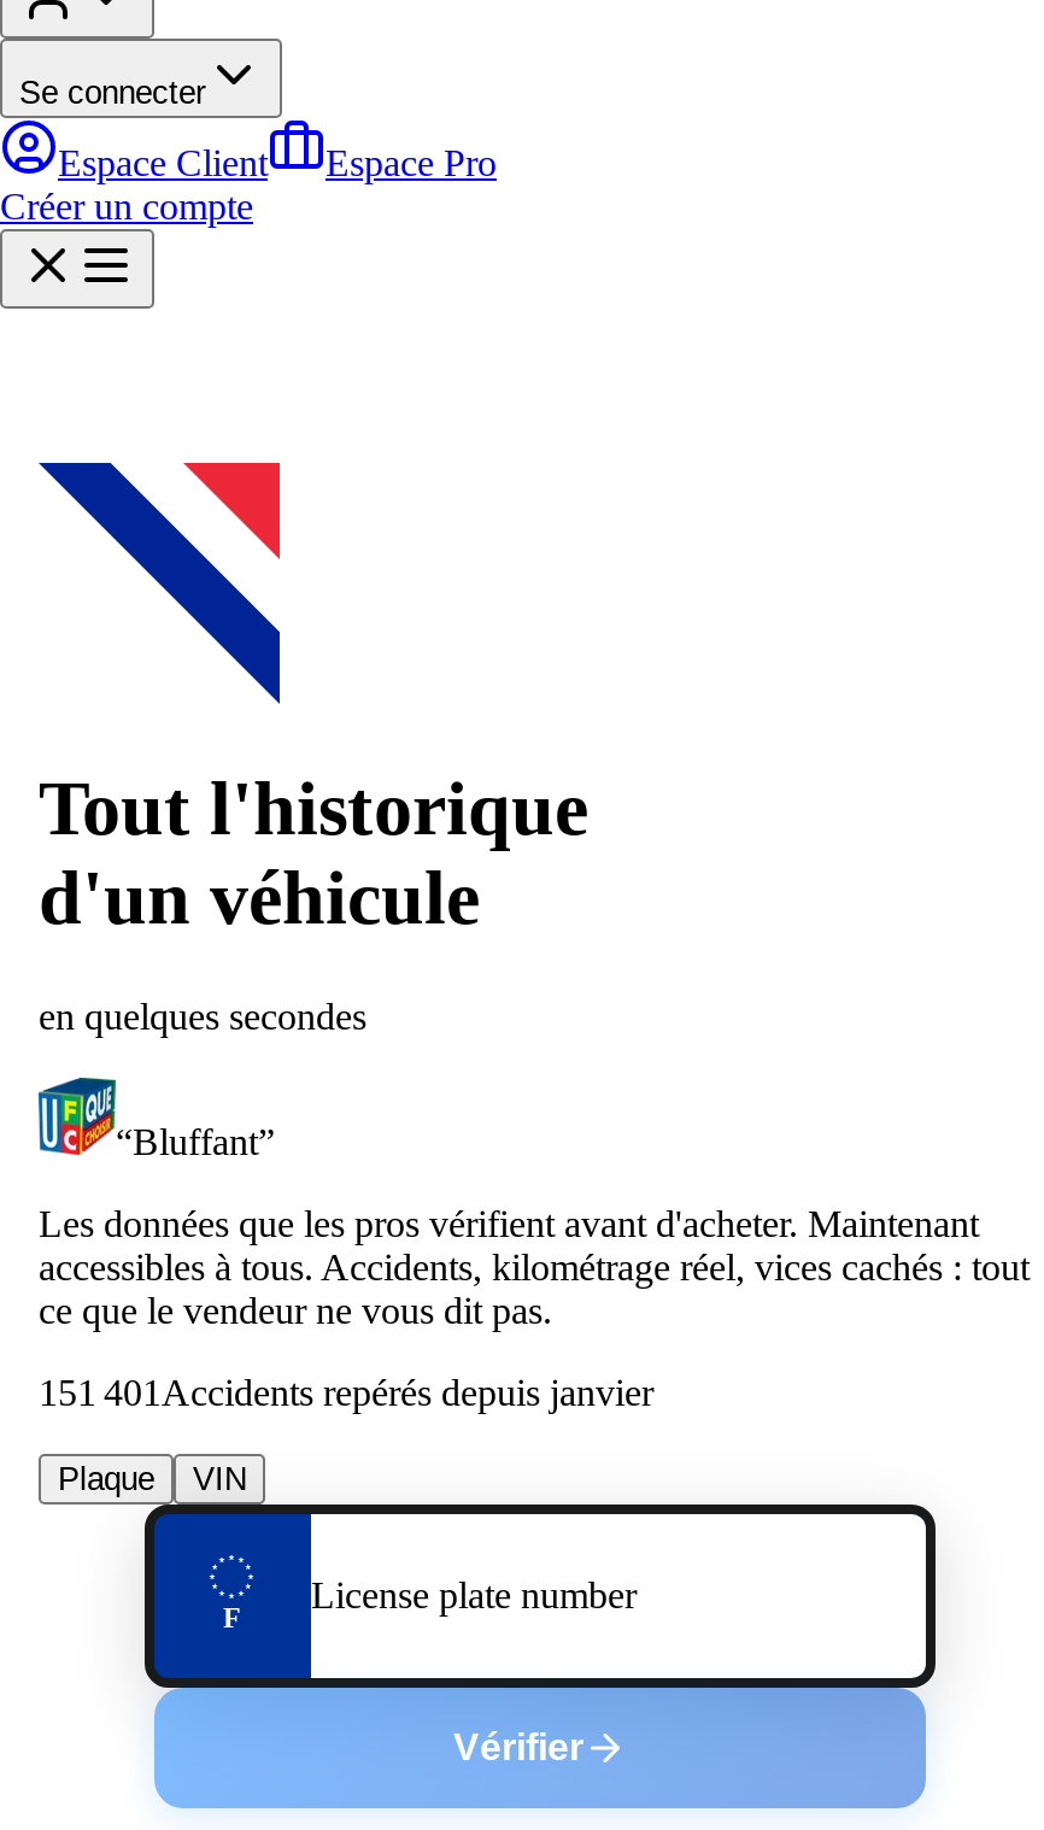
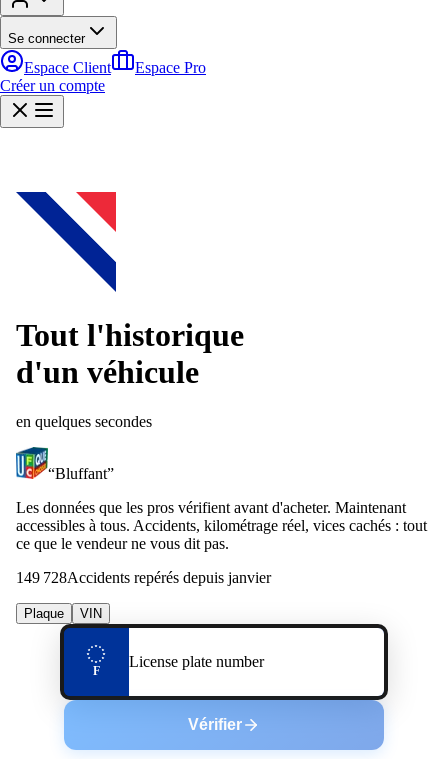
[39,1372,653,1413] 151 401 Accidents repérés depuis janvier -> [16,569,271,586] 149 728 Accidents repérés depuis janvier

